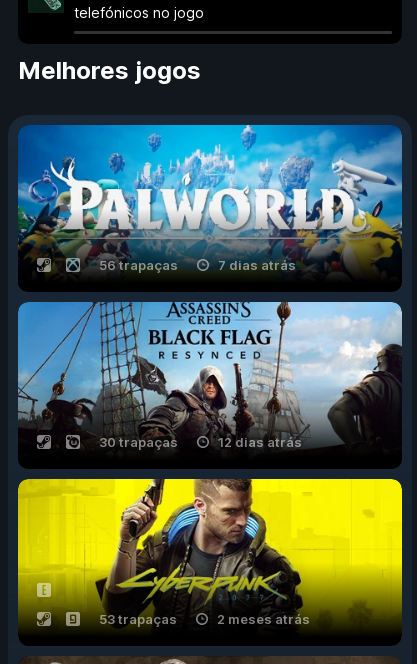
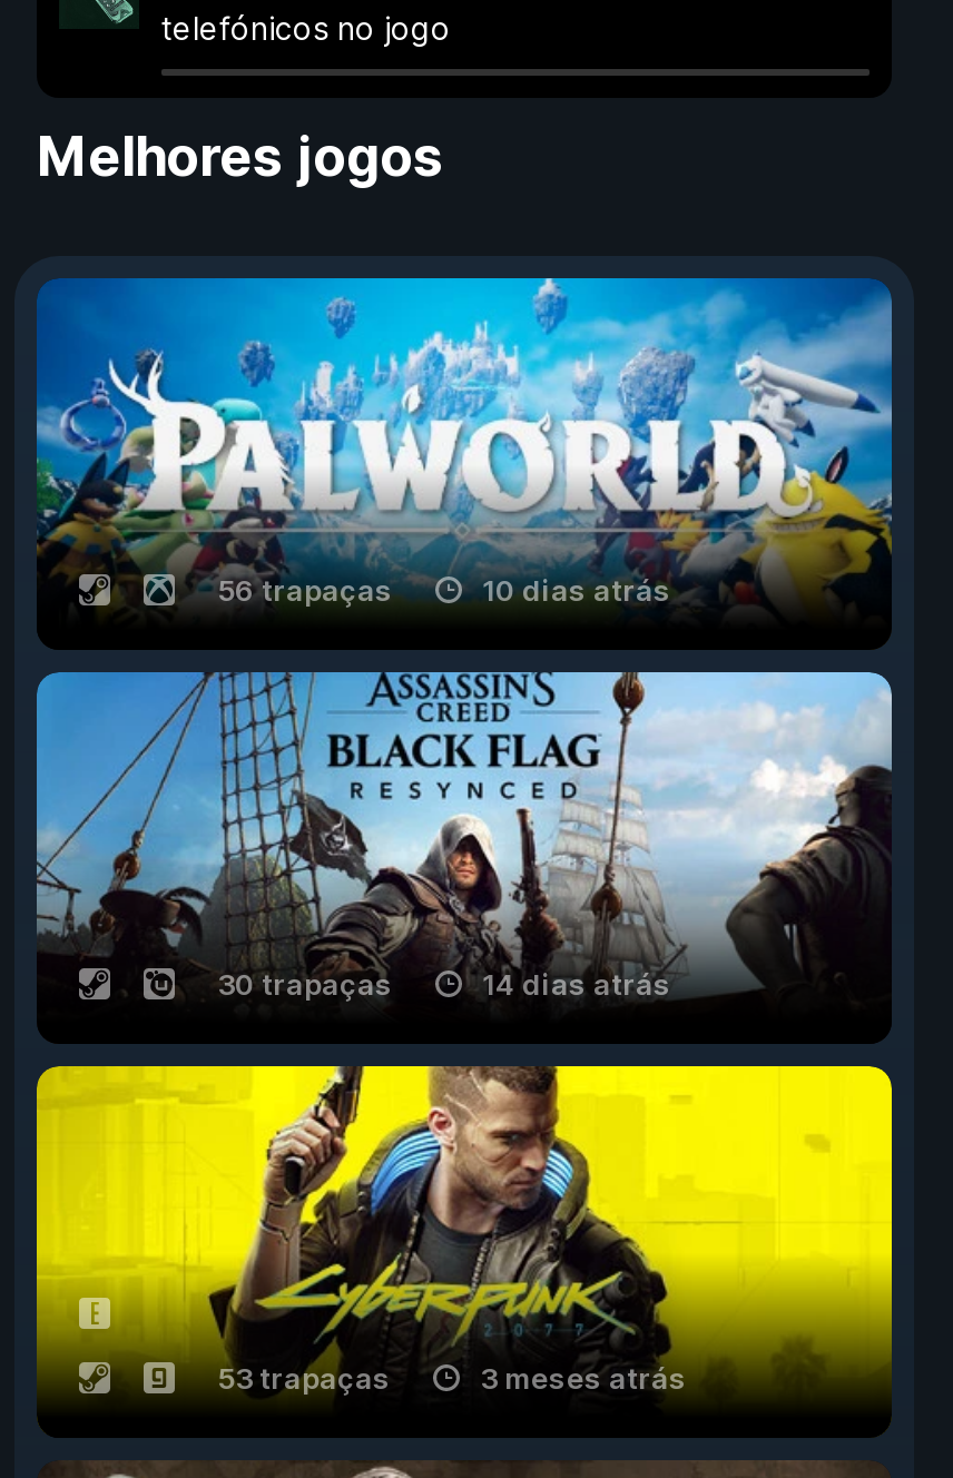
[218,257,296,273] 7 dias atrás -> [482,572,671,608] 10 dias atrás
[218,434,302,450] 12 dias atrás -> [482,966,671,1002] 14 dias atrás
[217,611,310,627] 2 meses atrás -> [480,1360,687,1396] 3 meses atrás

